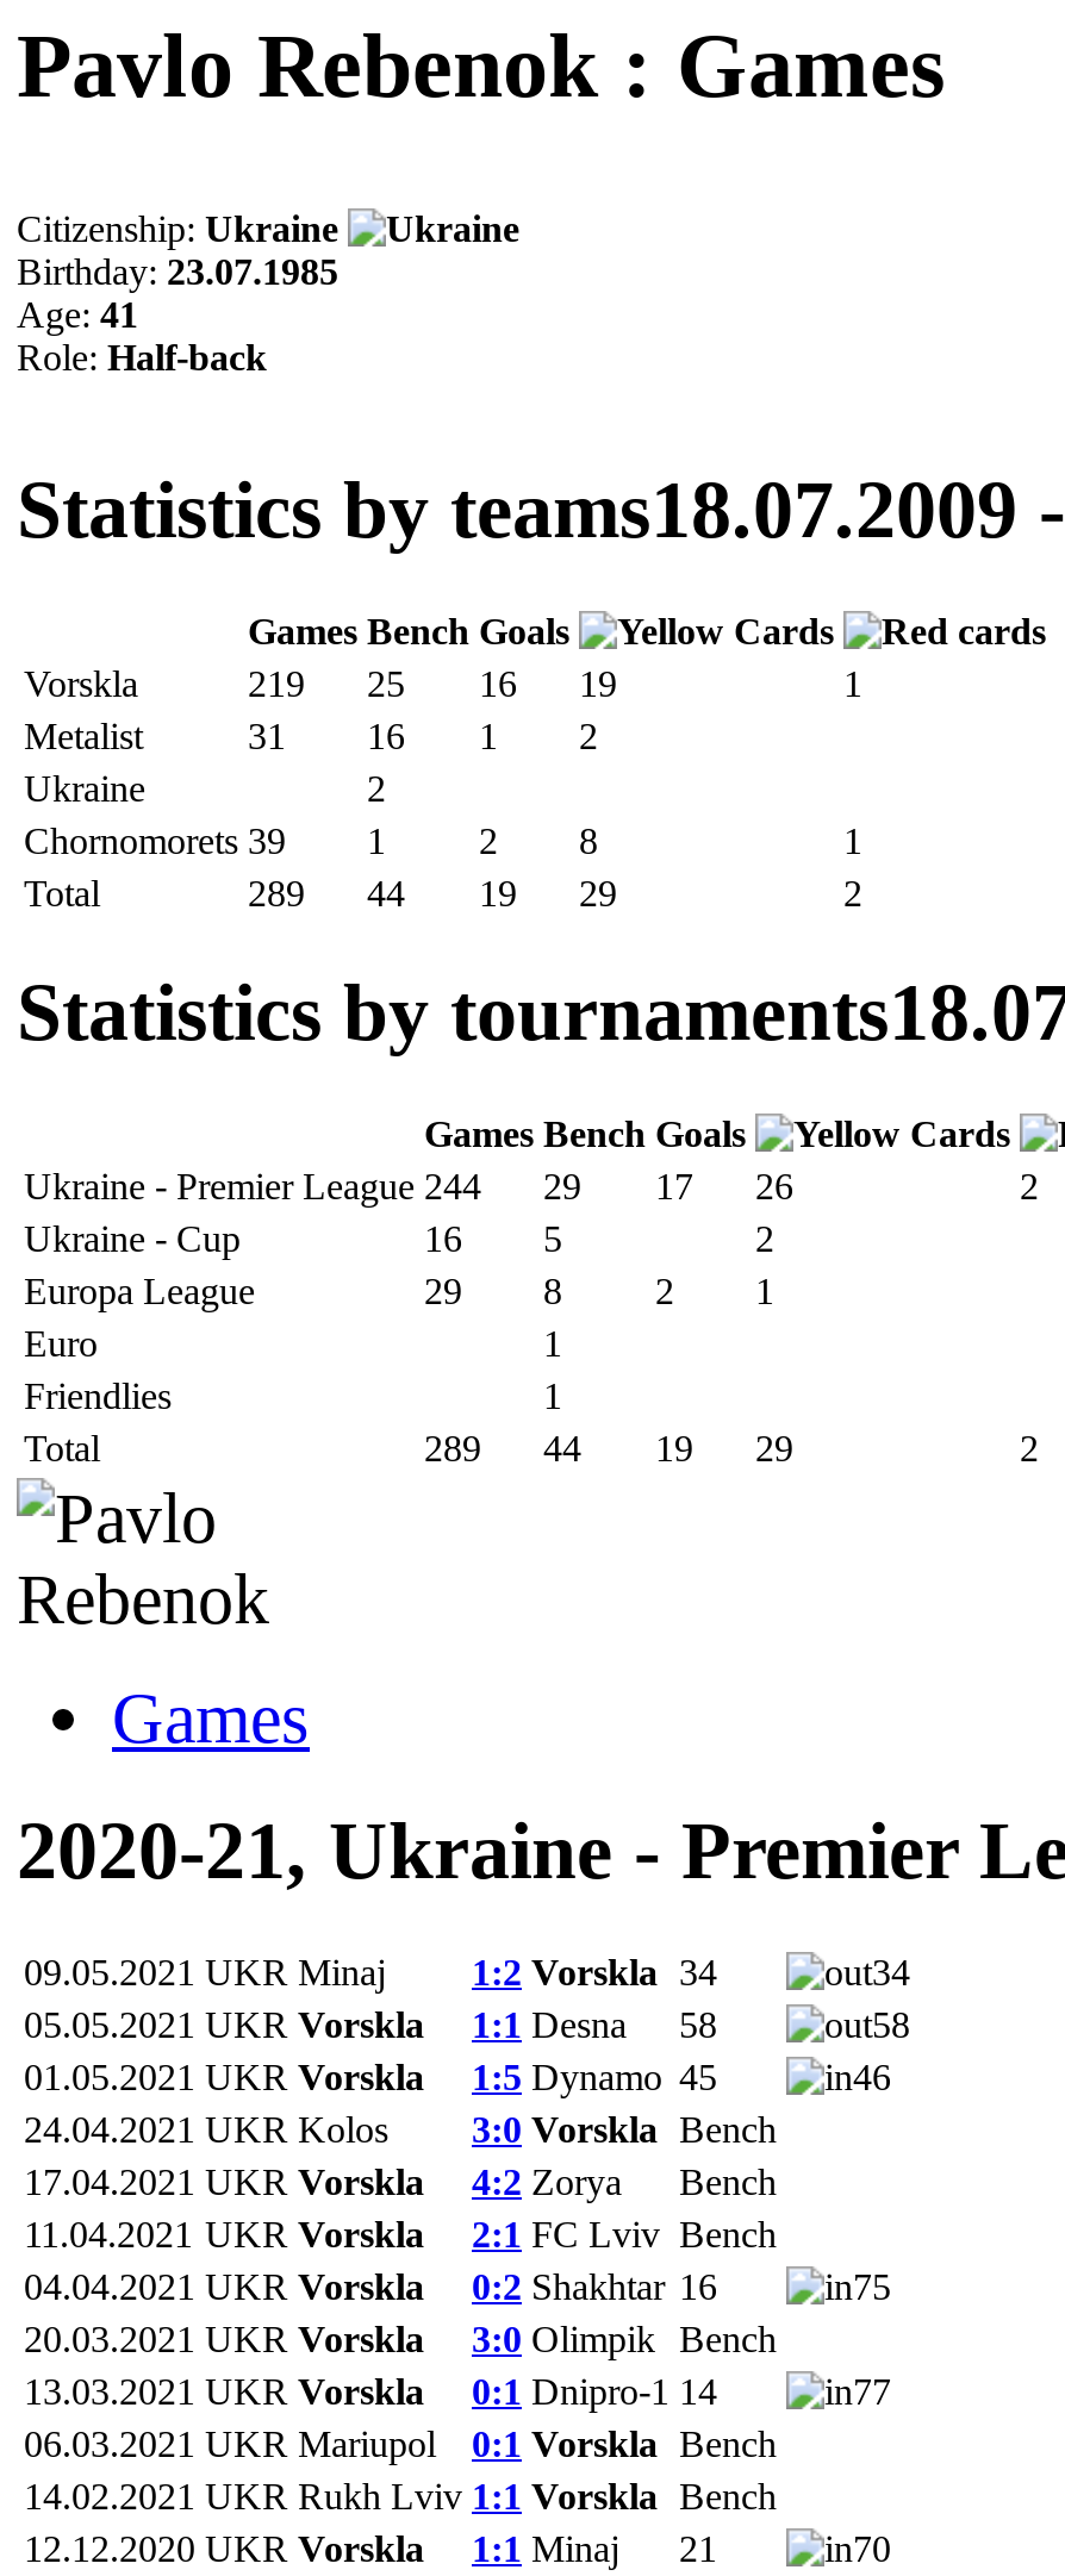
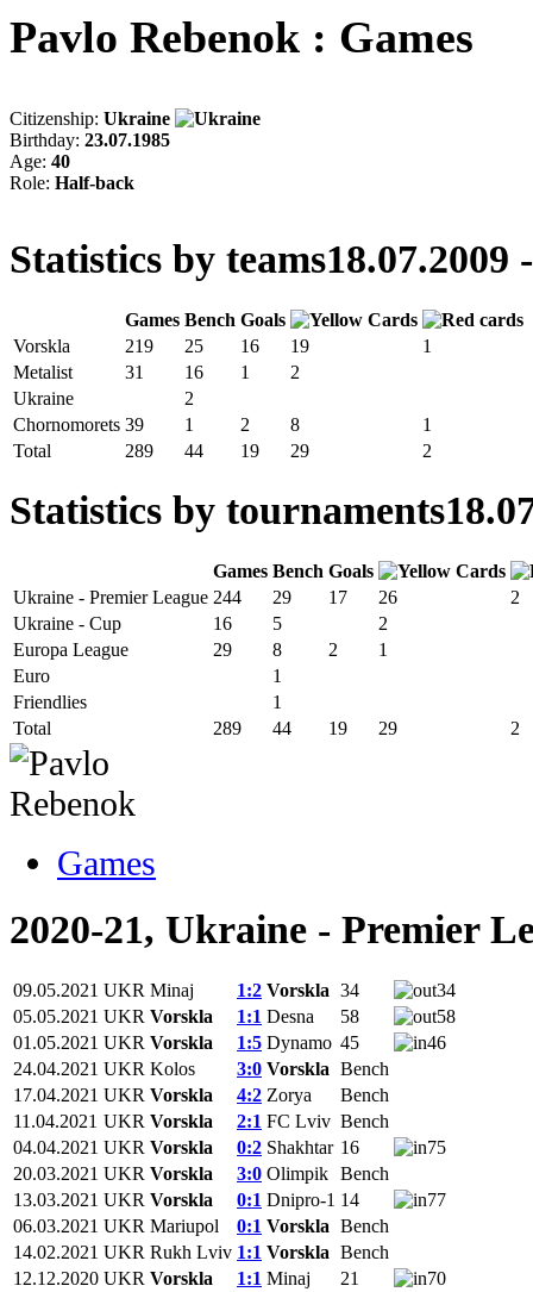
[17,294,138,334] Age: 41 -> [10,151,70,171] Age: 40

